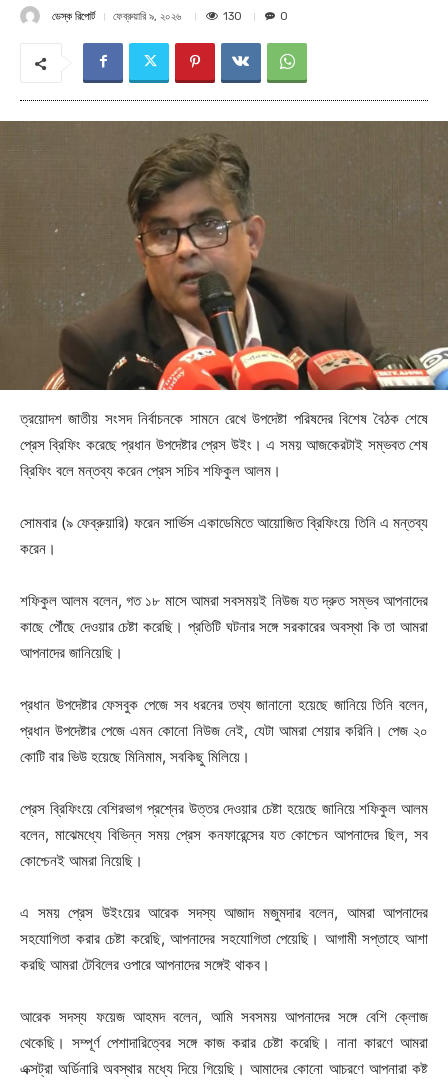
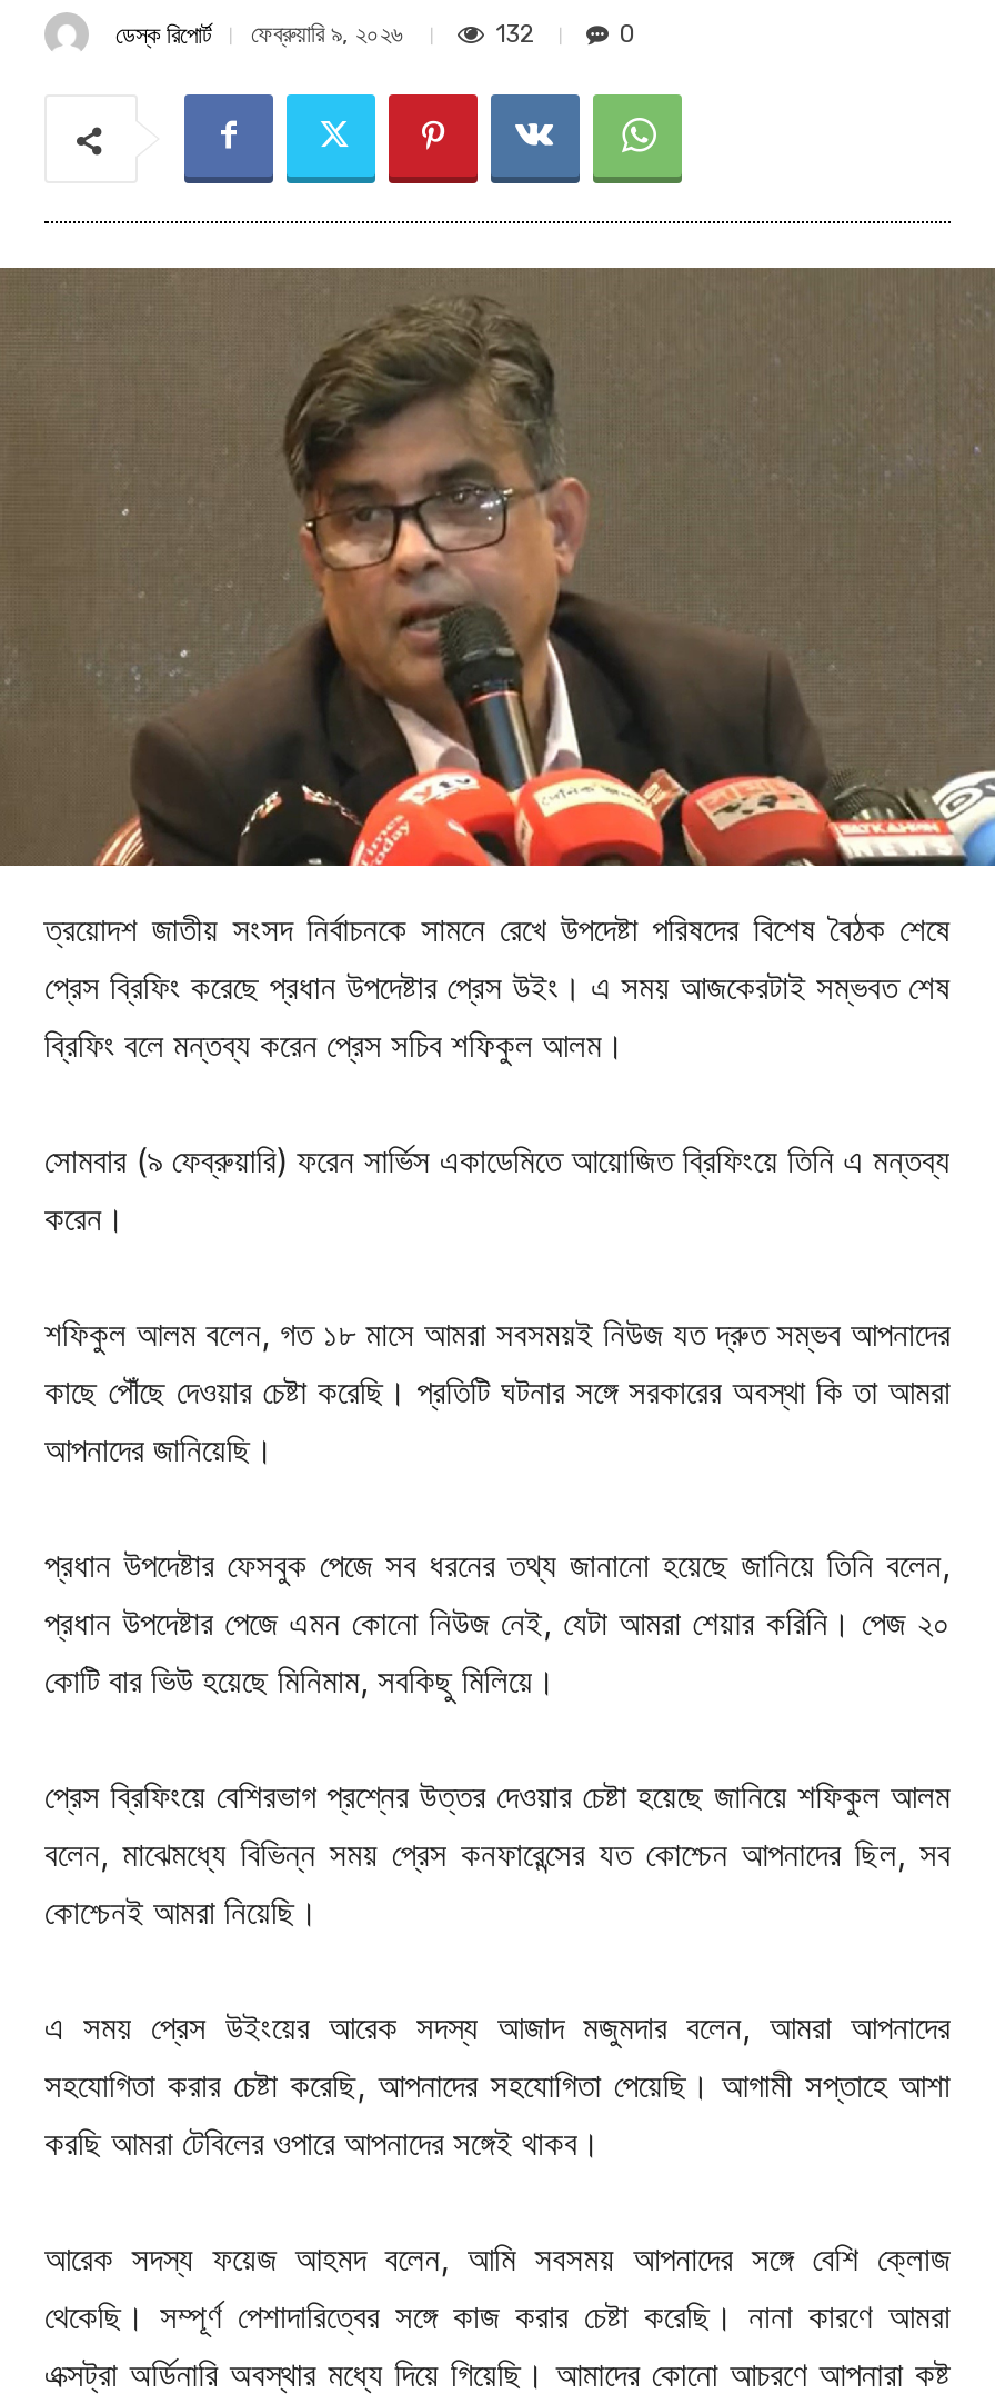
[223,10,242,23] 130 -> [495,21,535,50] 132

